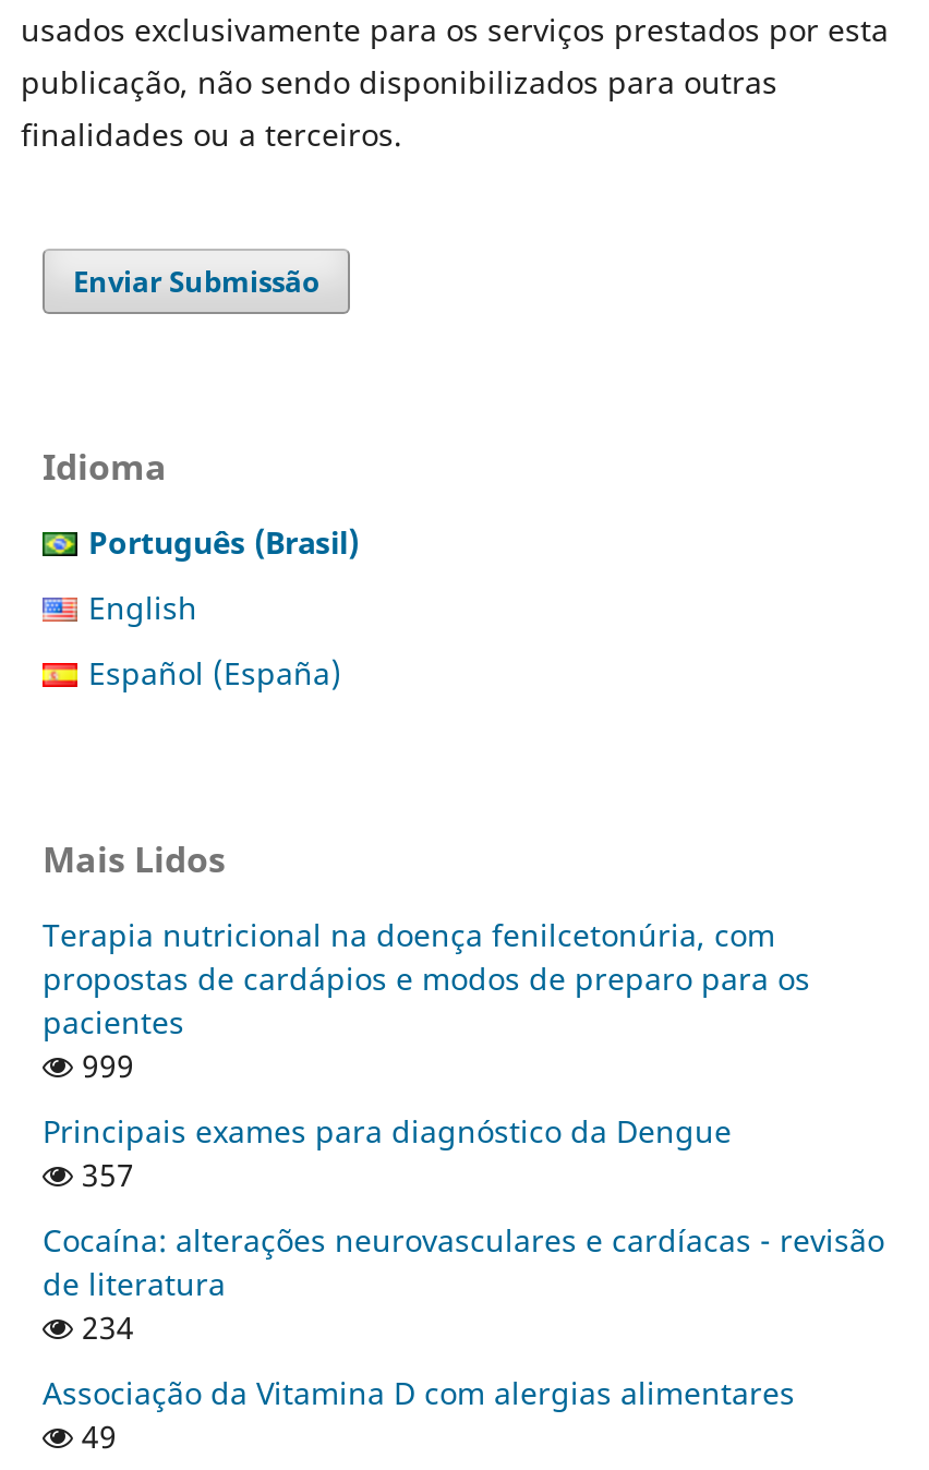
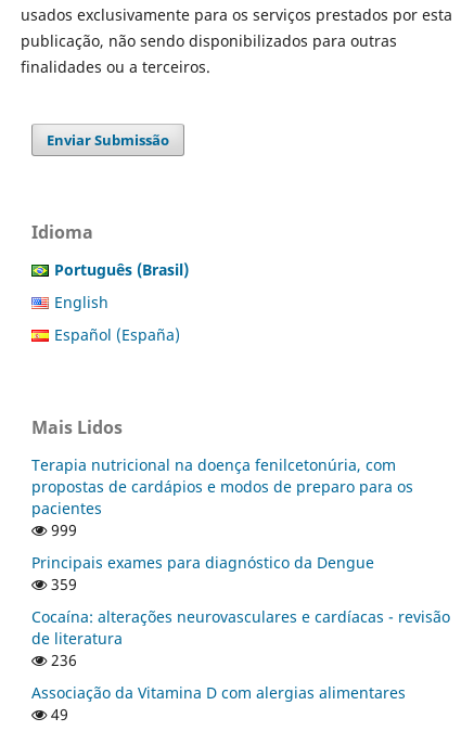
[73,1153,134,1195] 357 -> [47,574,77,594] 359
[73,1306,134,1347] 234 -> [47,649,77,670] 236

